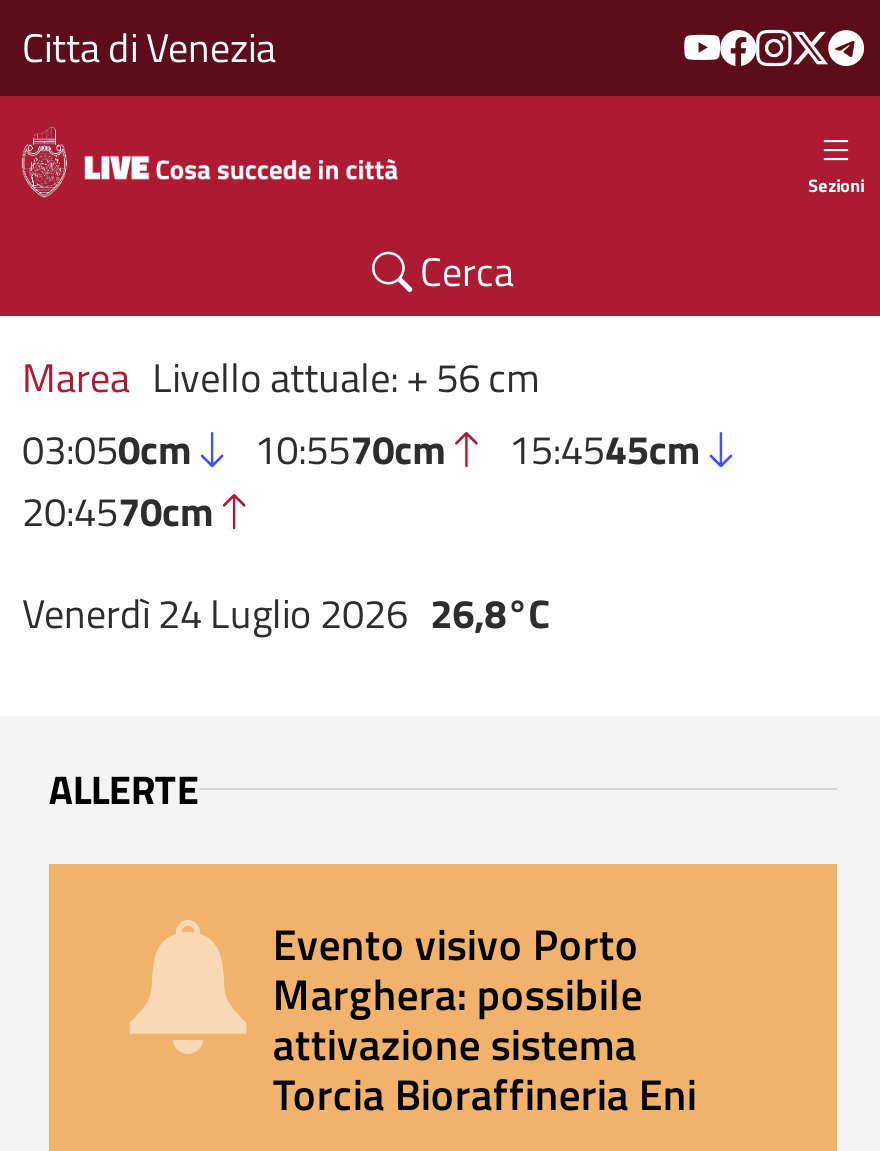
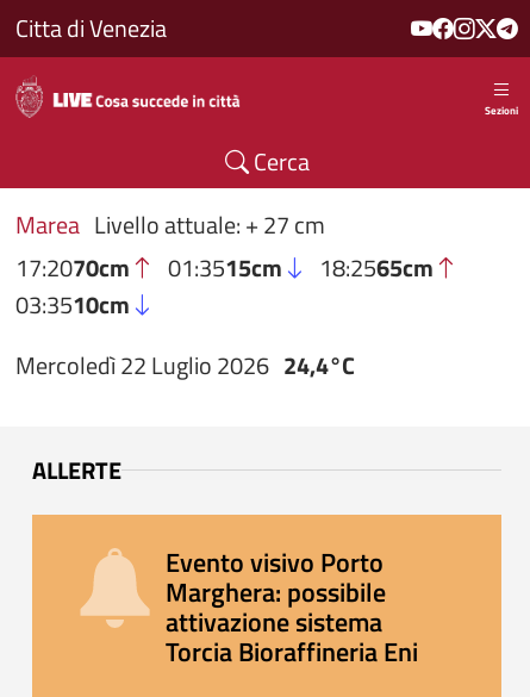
[22,346,701,542] Marea Livello attuale: + 56 cm | 03:050cm | 10:5570cm | 15:4545cm | 20:4570cm -> [16,206,433,323] Marea Livello attuale: + 27 cm | 17:2070cm | 01:3515cm | 18:2565cm | 03:3510cm
[22,583,550,645] Venerdì 24 Luglio 2026 26,8°C -> [16,347,354,384] Mercoledì 22 Luglio 2026 24,4°C

